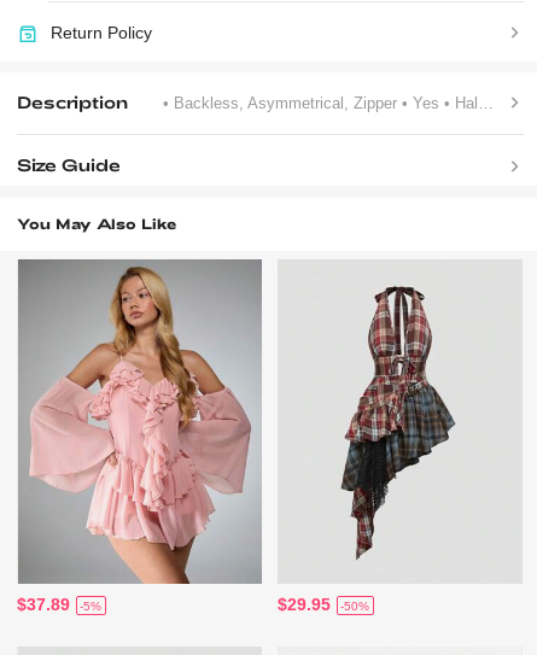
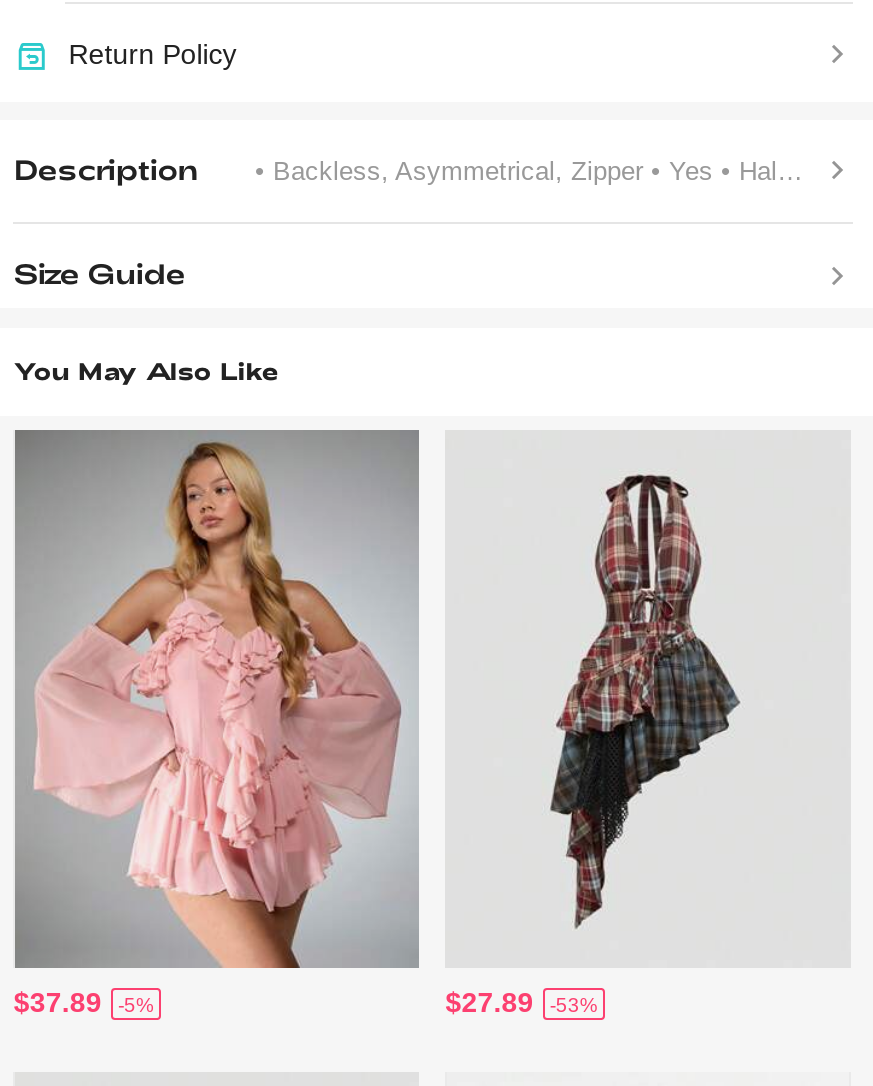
[278,595,331,615] $29.95 -> [445,987,533,1019] $27.89
[341,599,370,612] -50% -> [550,993,598,1015] -53%

